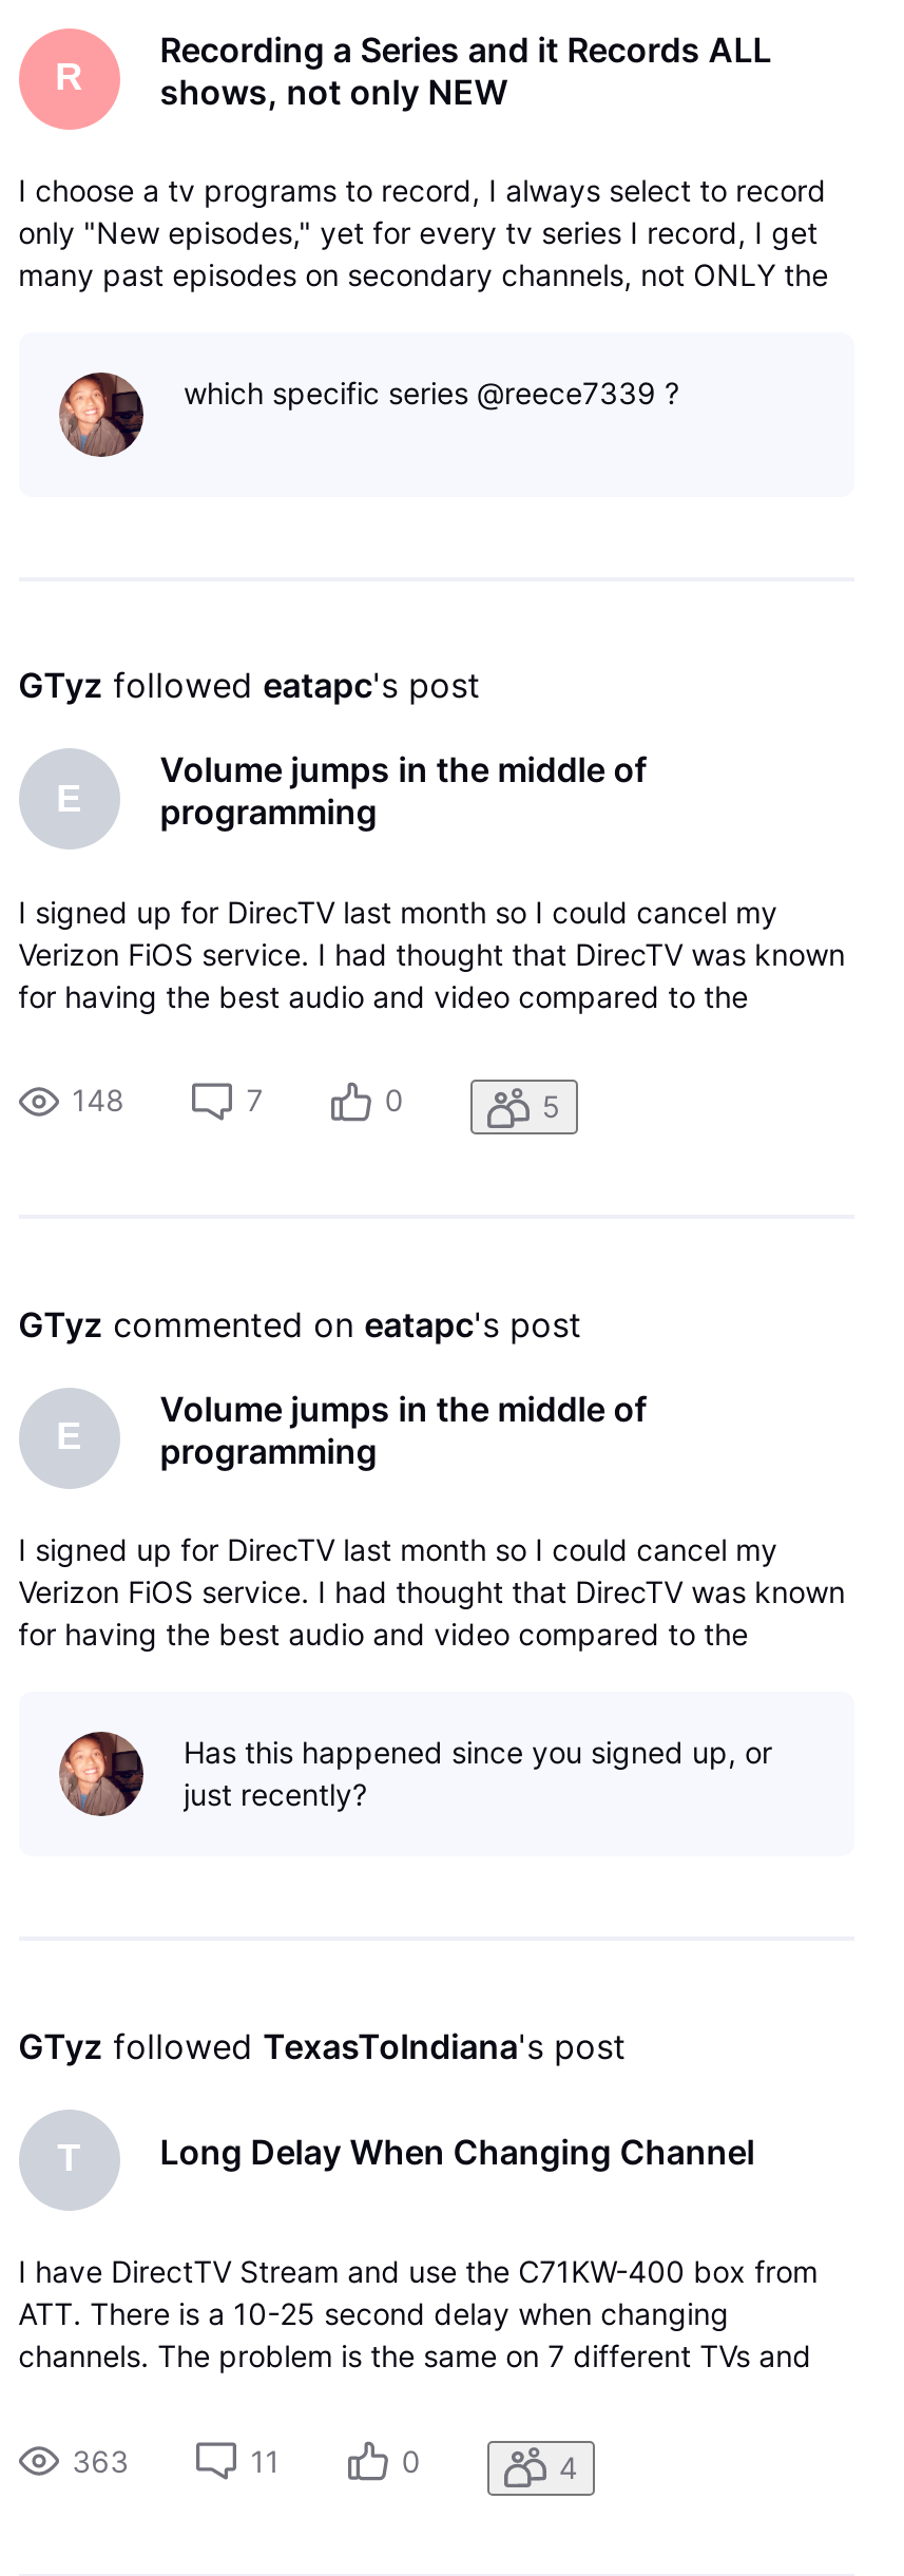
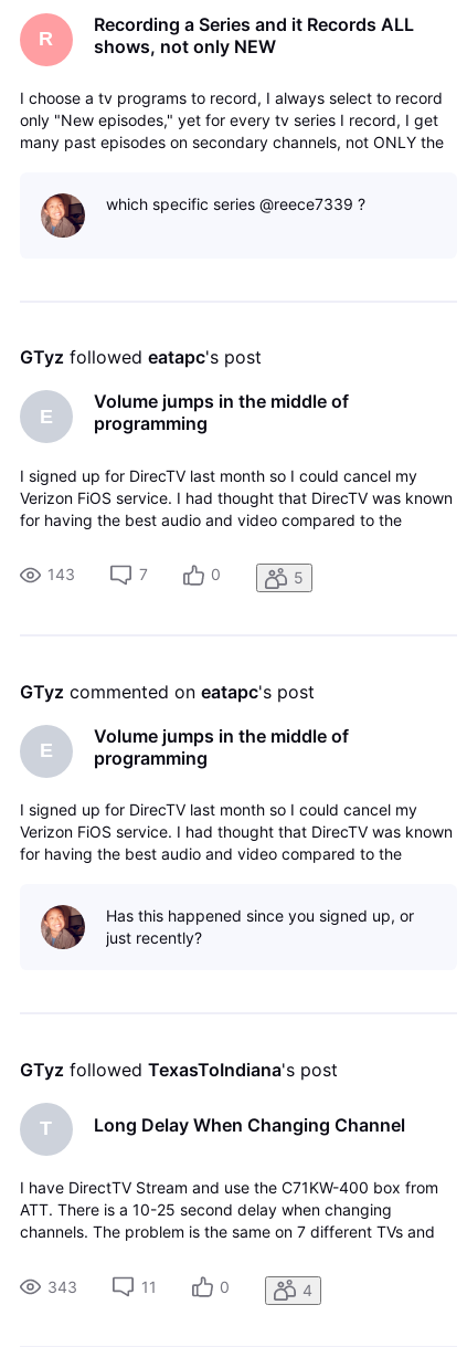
[72,1082,125,1118] 148 -> [48,565,75,584] 143
[72,2442,129,2478] 363 -> [48,1277,78,1296] 343

